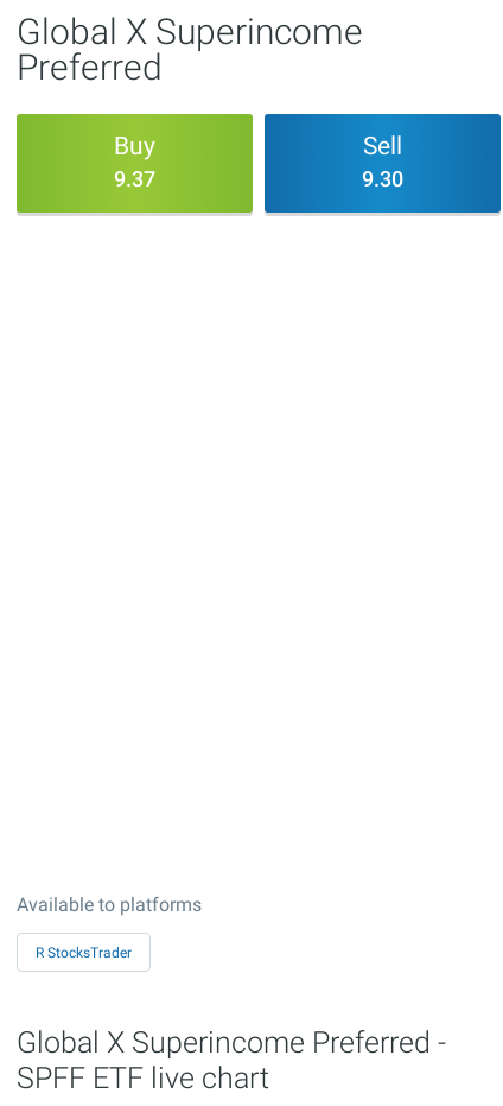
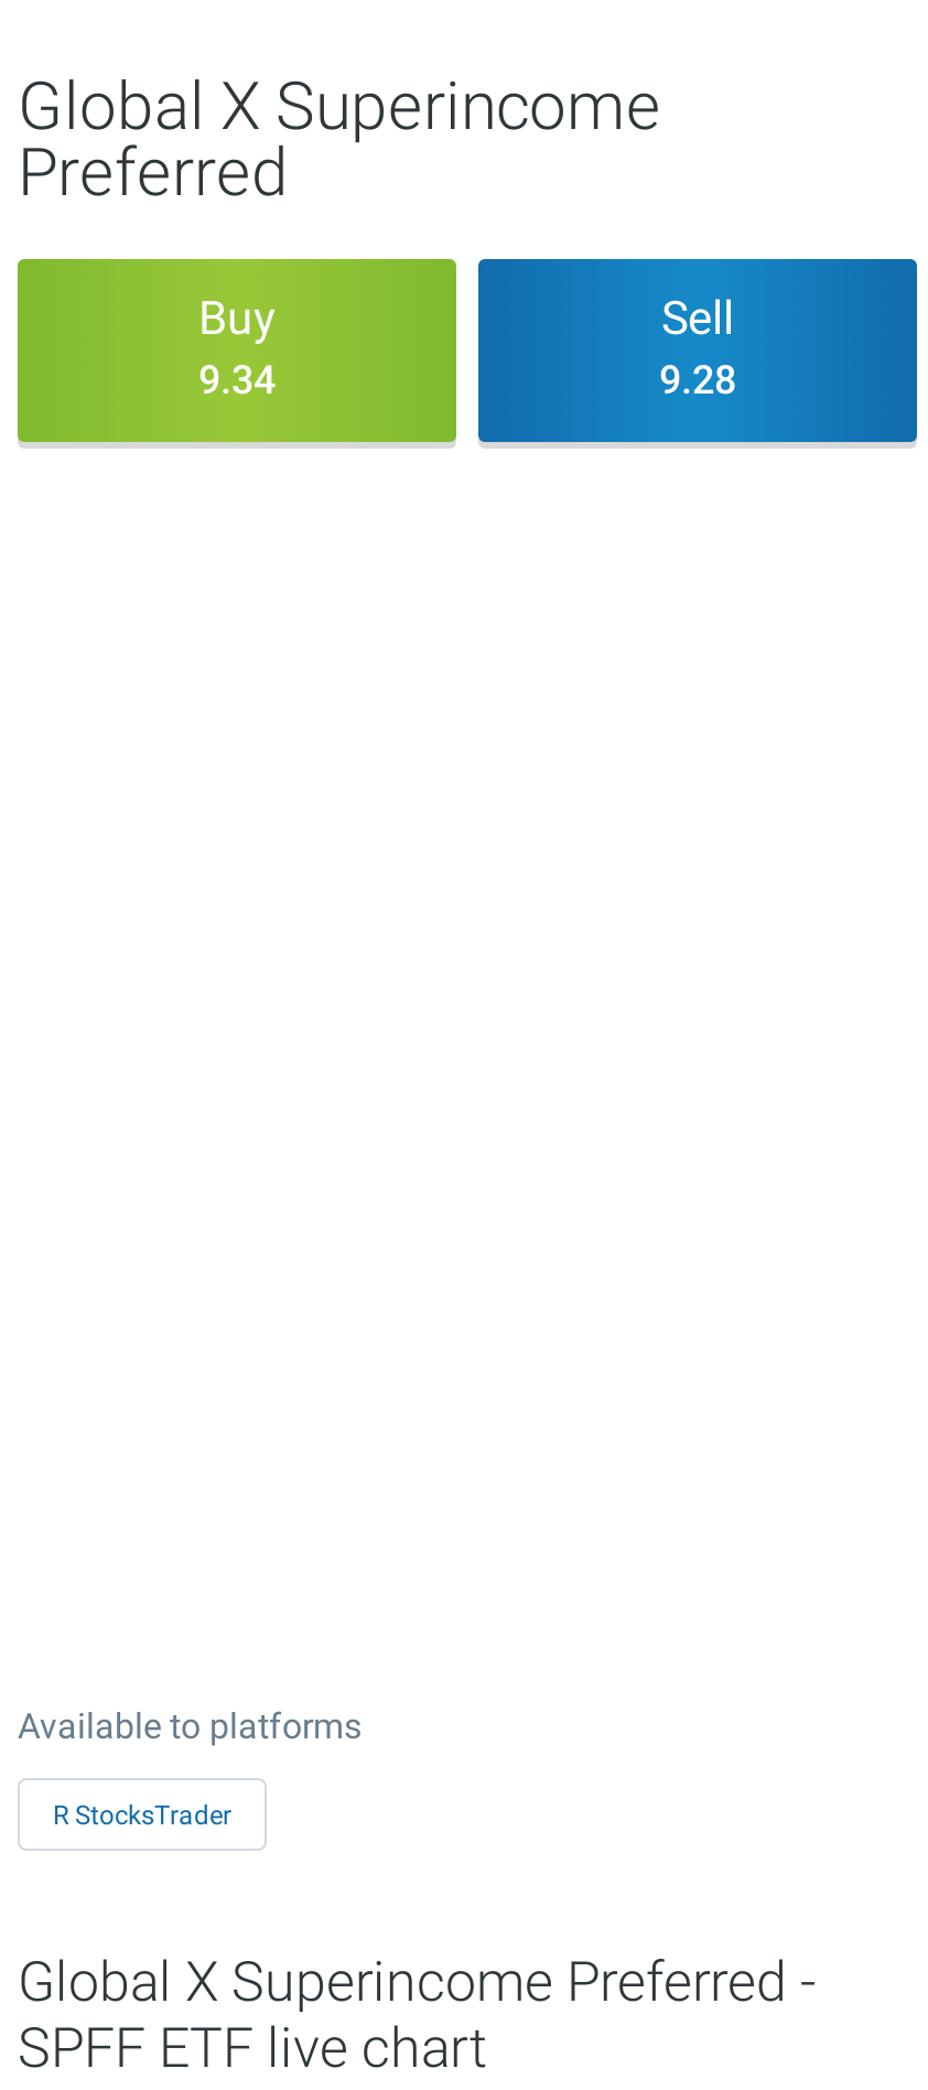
[114,166,155,191] 9.37 -> [198,356,276,402] 9.34
[362,166,403,191] 9.30 -> [659,356,736,402] 9.28

